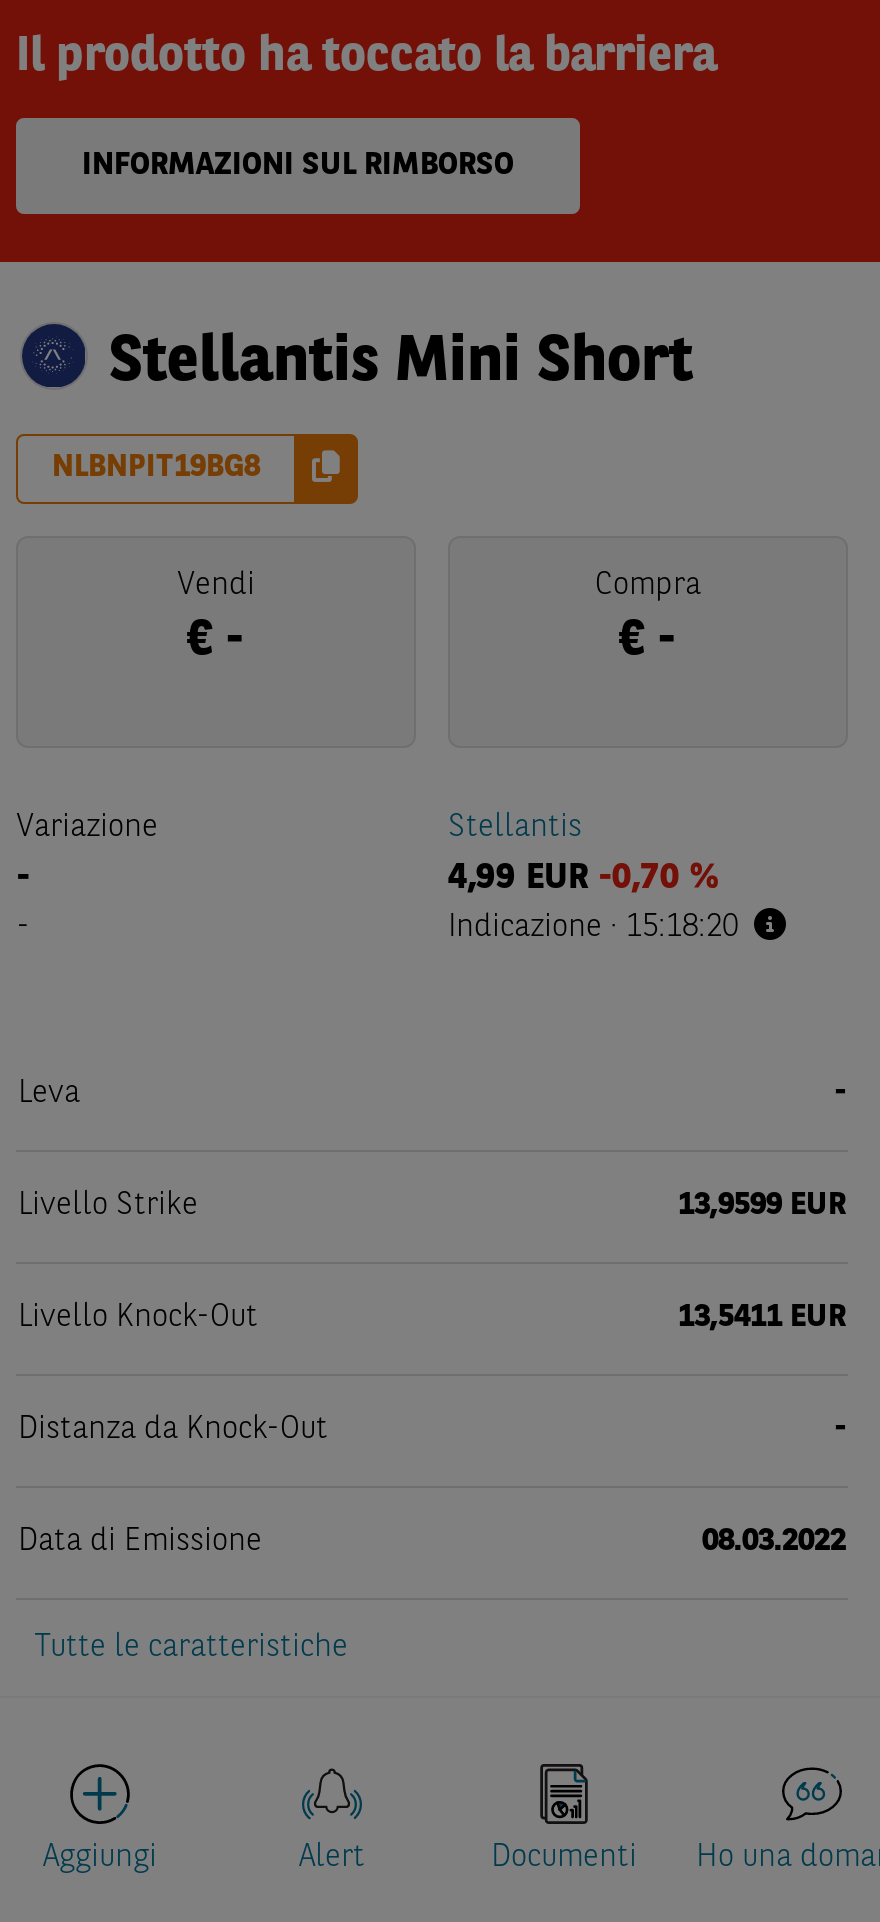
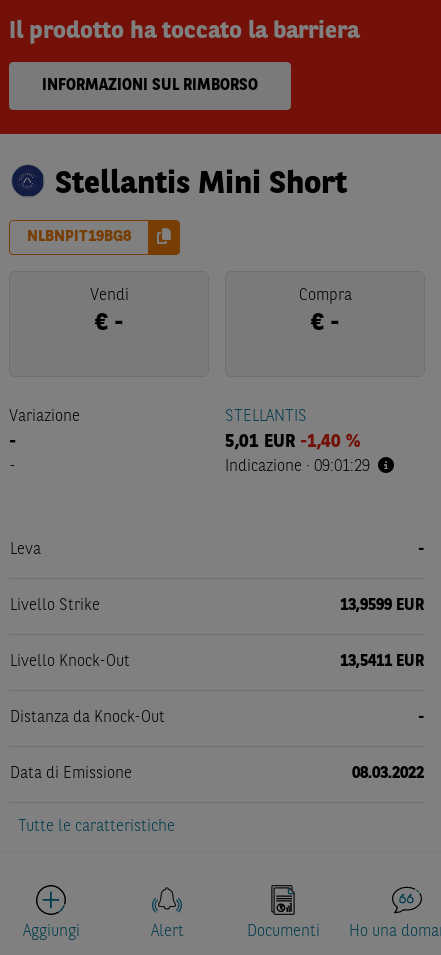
[448,812,738,944] Stellantis | 4,99 EUR -0,70 % | Indicazione · 15:18:20 -> [225,409,370,475] STELLANTIS | 5,01 EUR -1,40 % | Indicazione · 09:01:29

